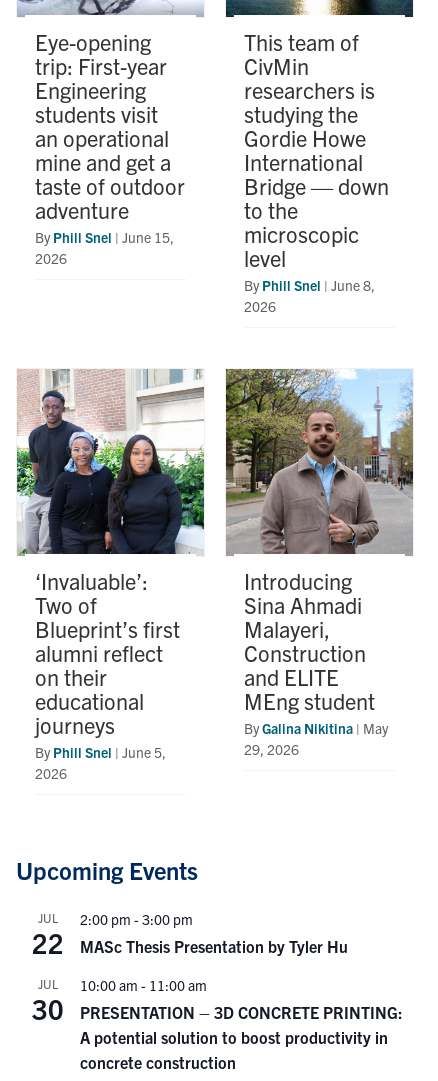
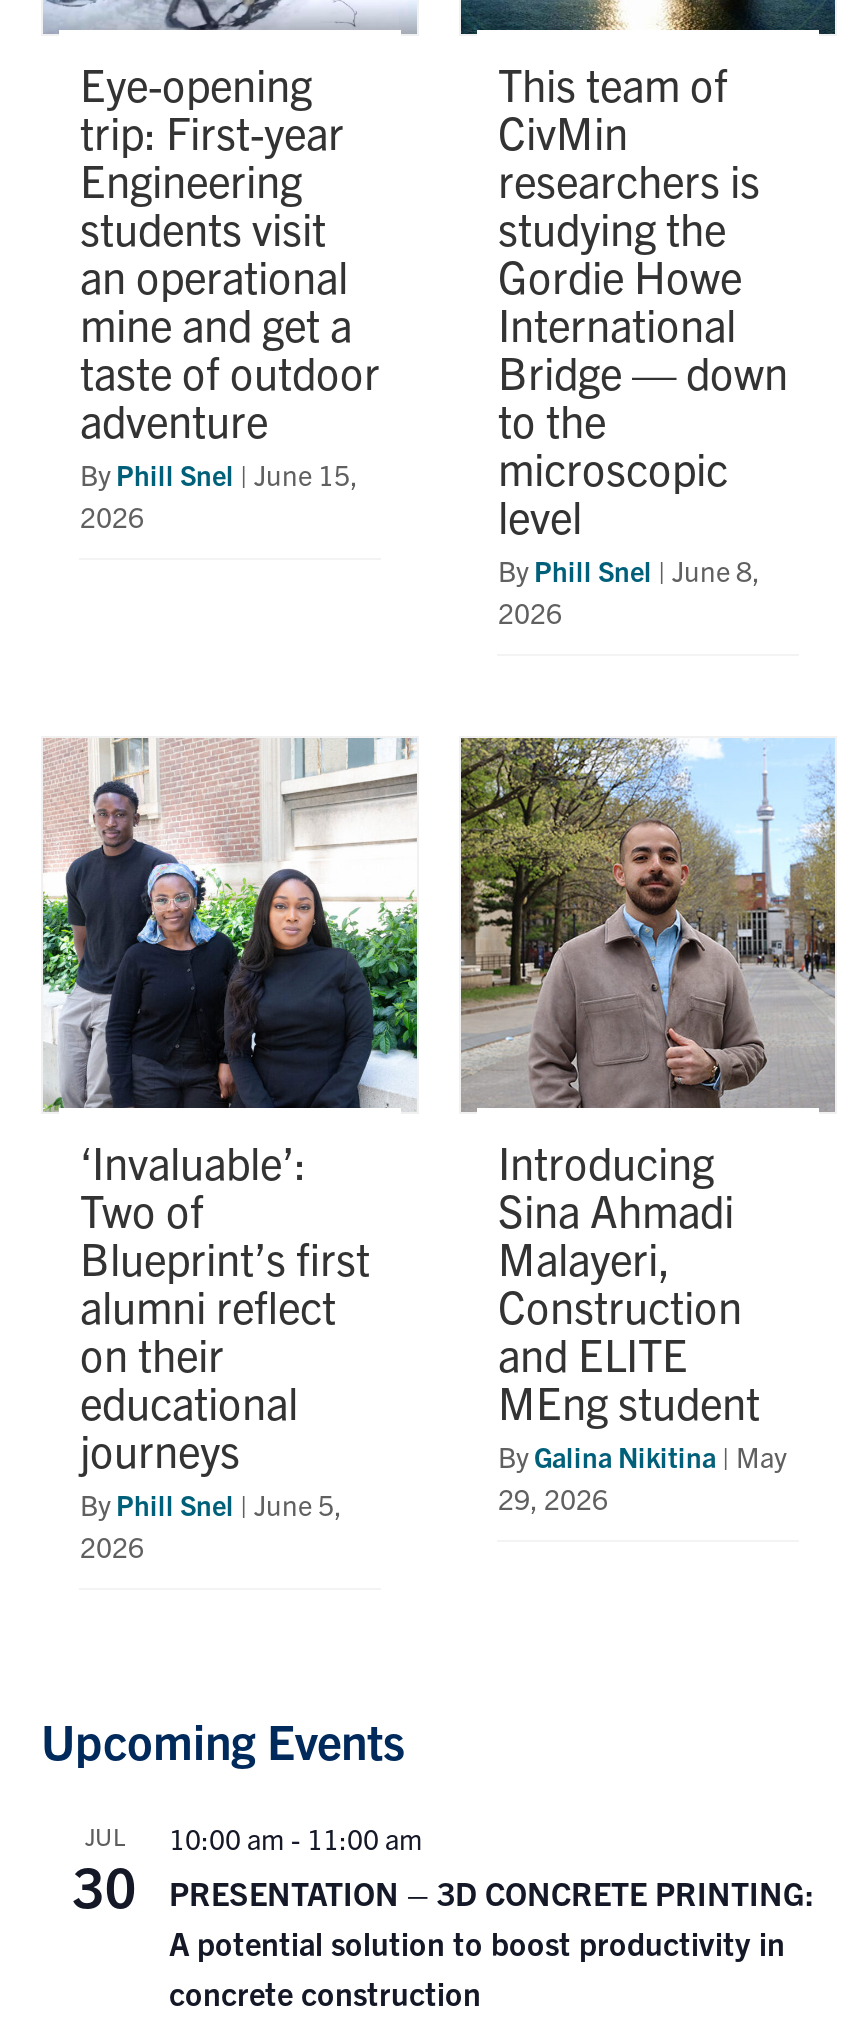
[38,910,348,991] 2:00 pm - 3:00 pm | MASc Thesis Presentation by Tyler Hu | JUL -> none
[32,925,64,959] 22 -> none

